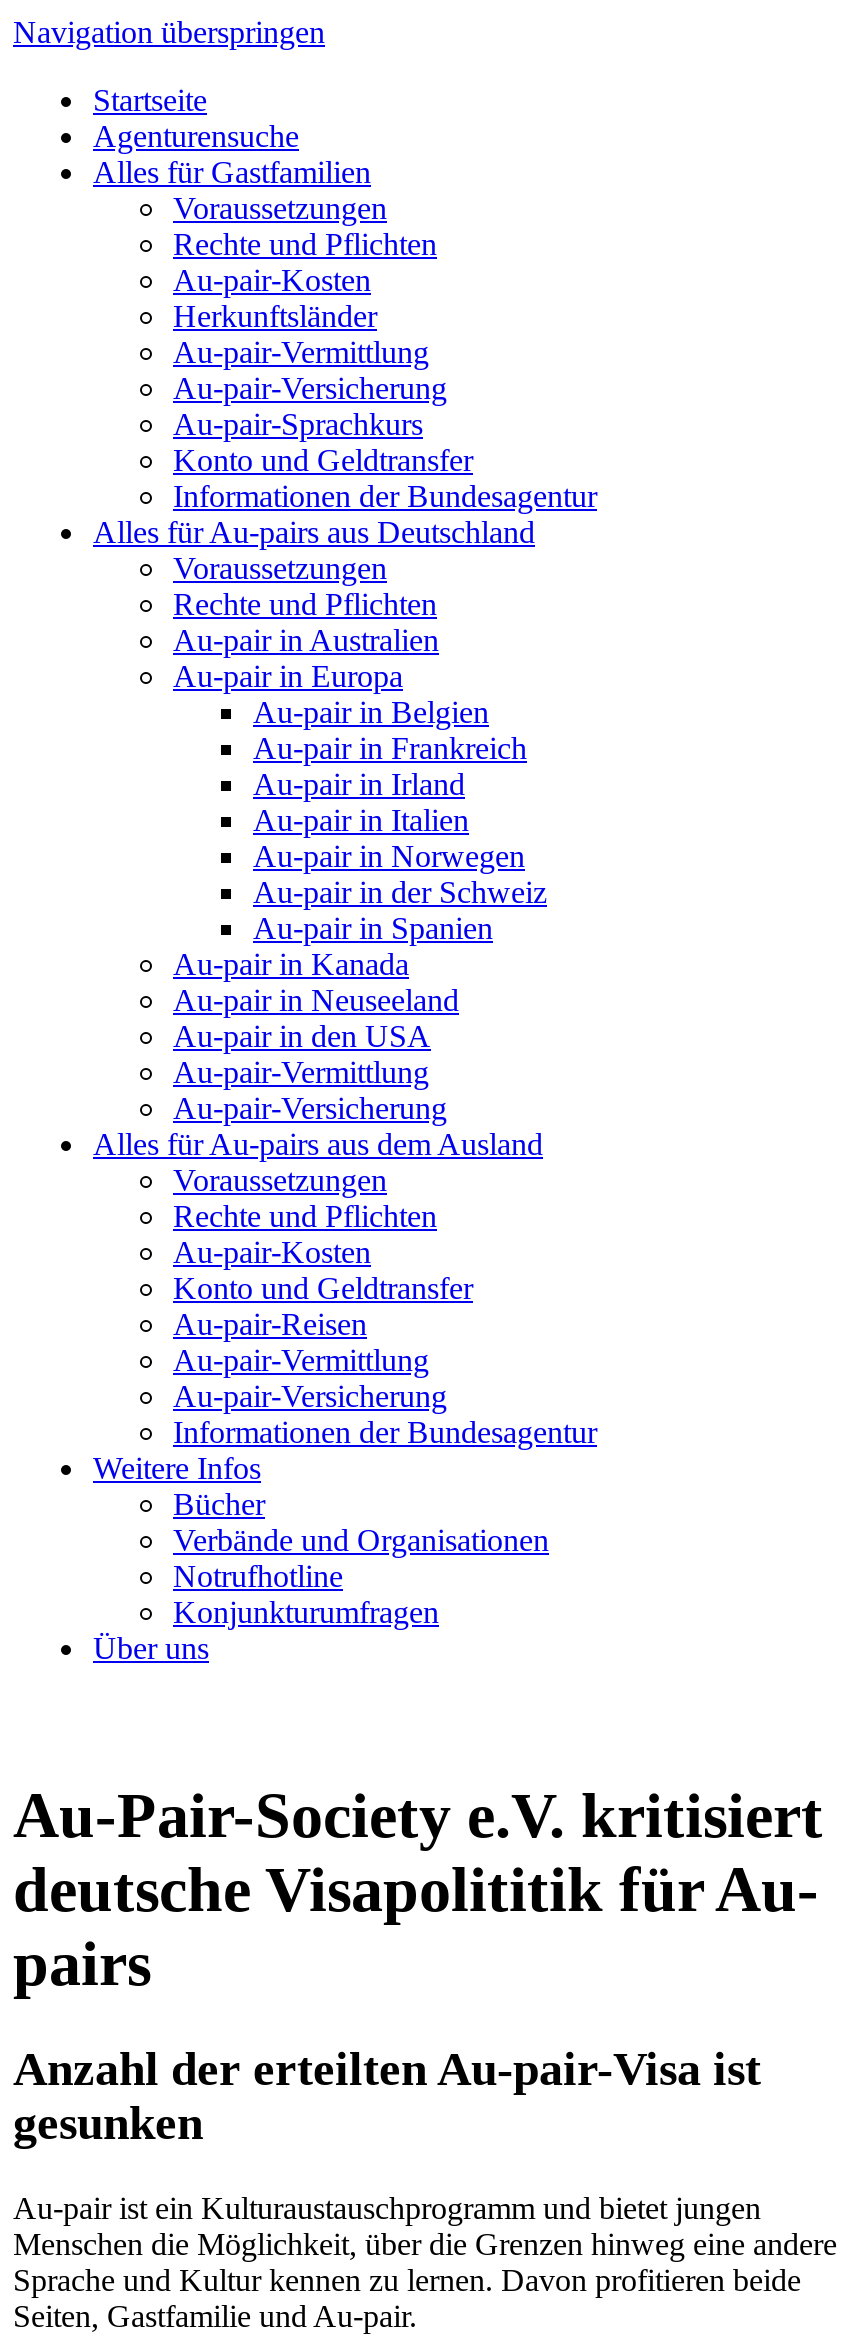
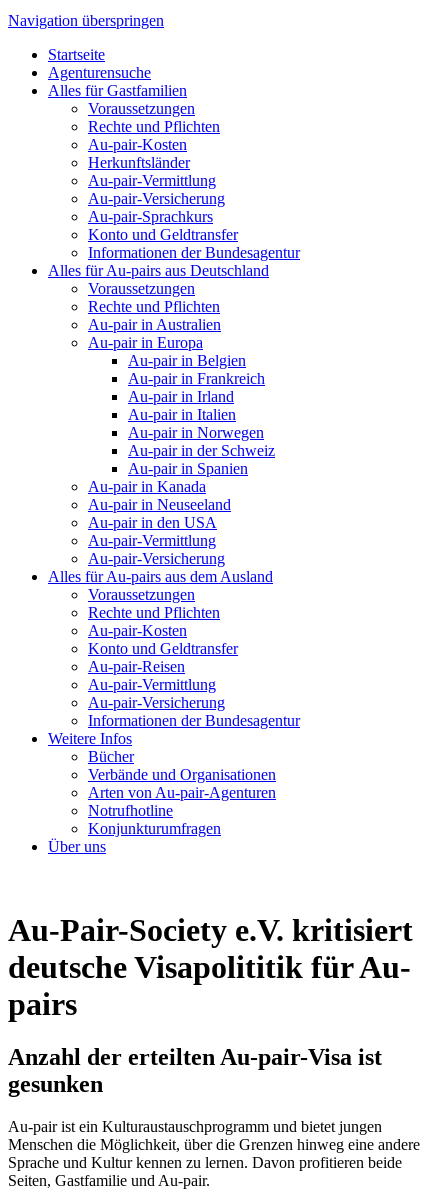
none -> [88,784,276,801] Arten von Au-pair-Agenturen

